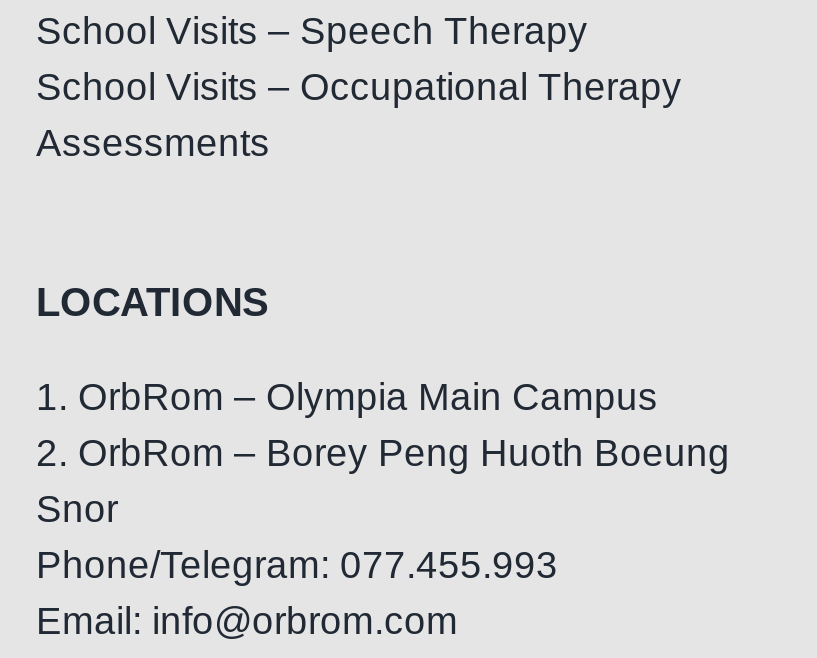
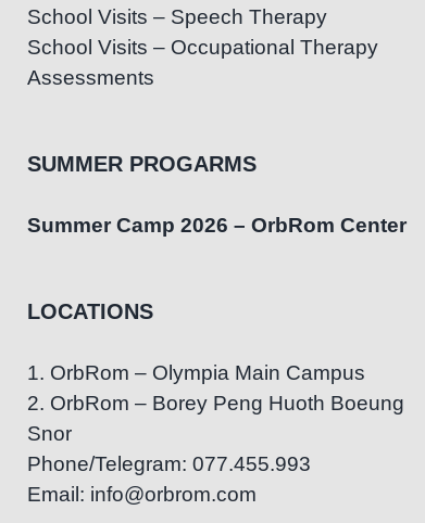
none -> [27,152,407,237] SUMMER PROGARMS | Summer Camp 2026 – OrbRom Center

